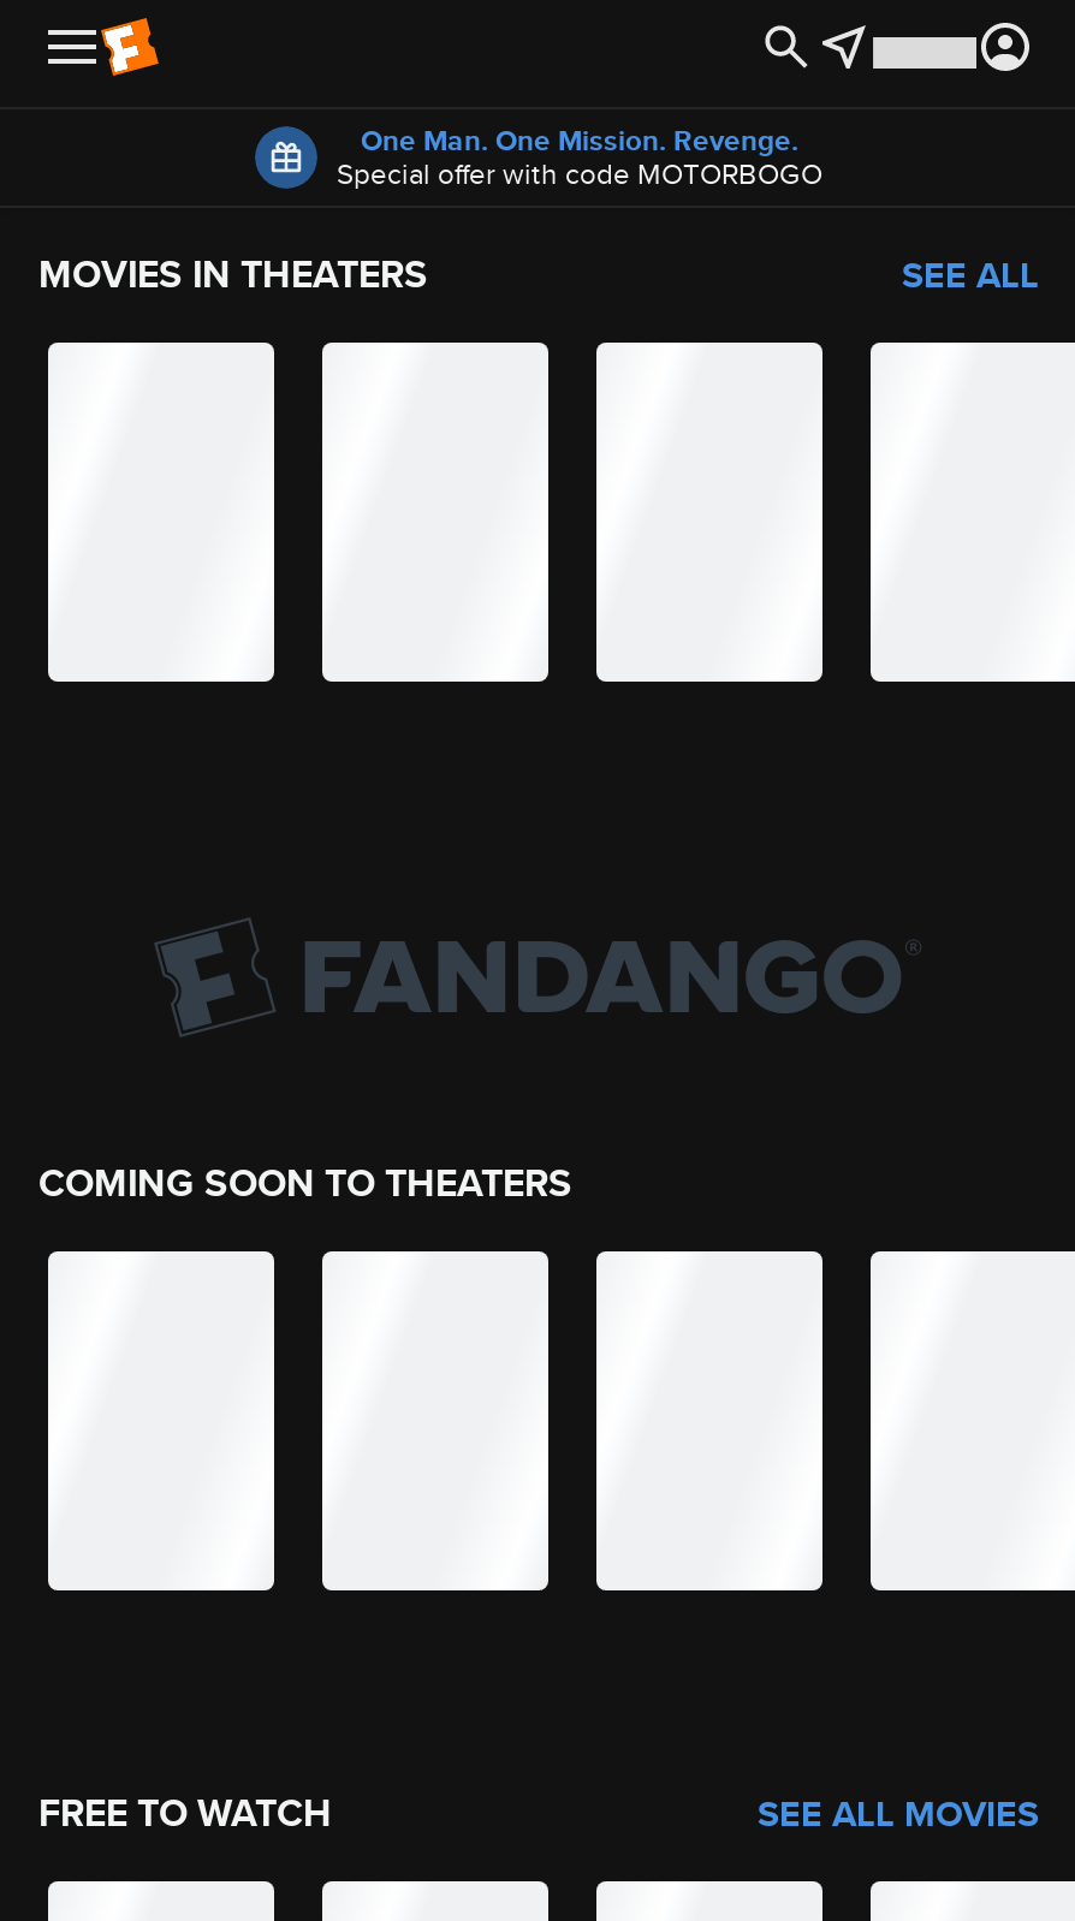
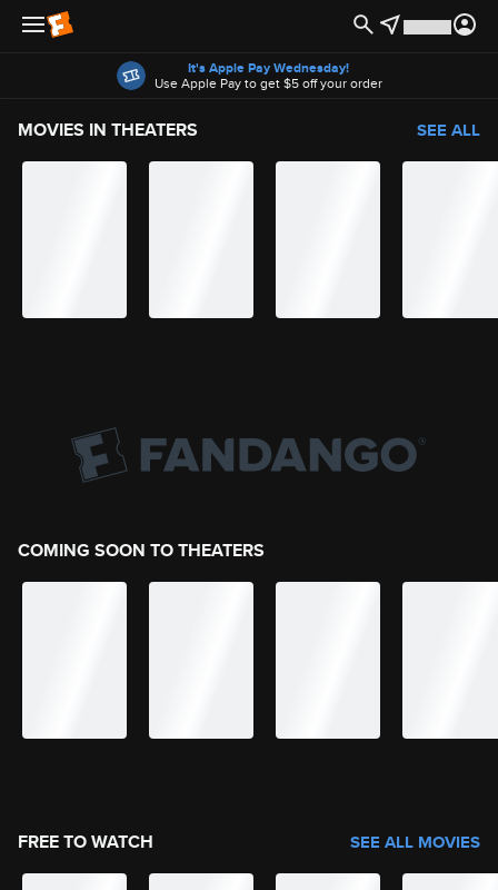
[337,119,822,194] One Man. One Mission. Revenge. | Special offer with code MOTORBOGO -> [154,58,382,92] It's Apple Pay Wednesday! | Use Apple Pay to get $5 off your order

